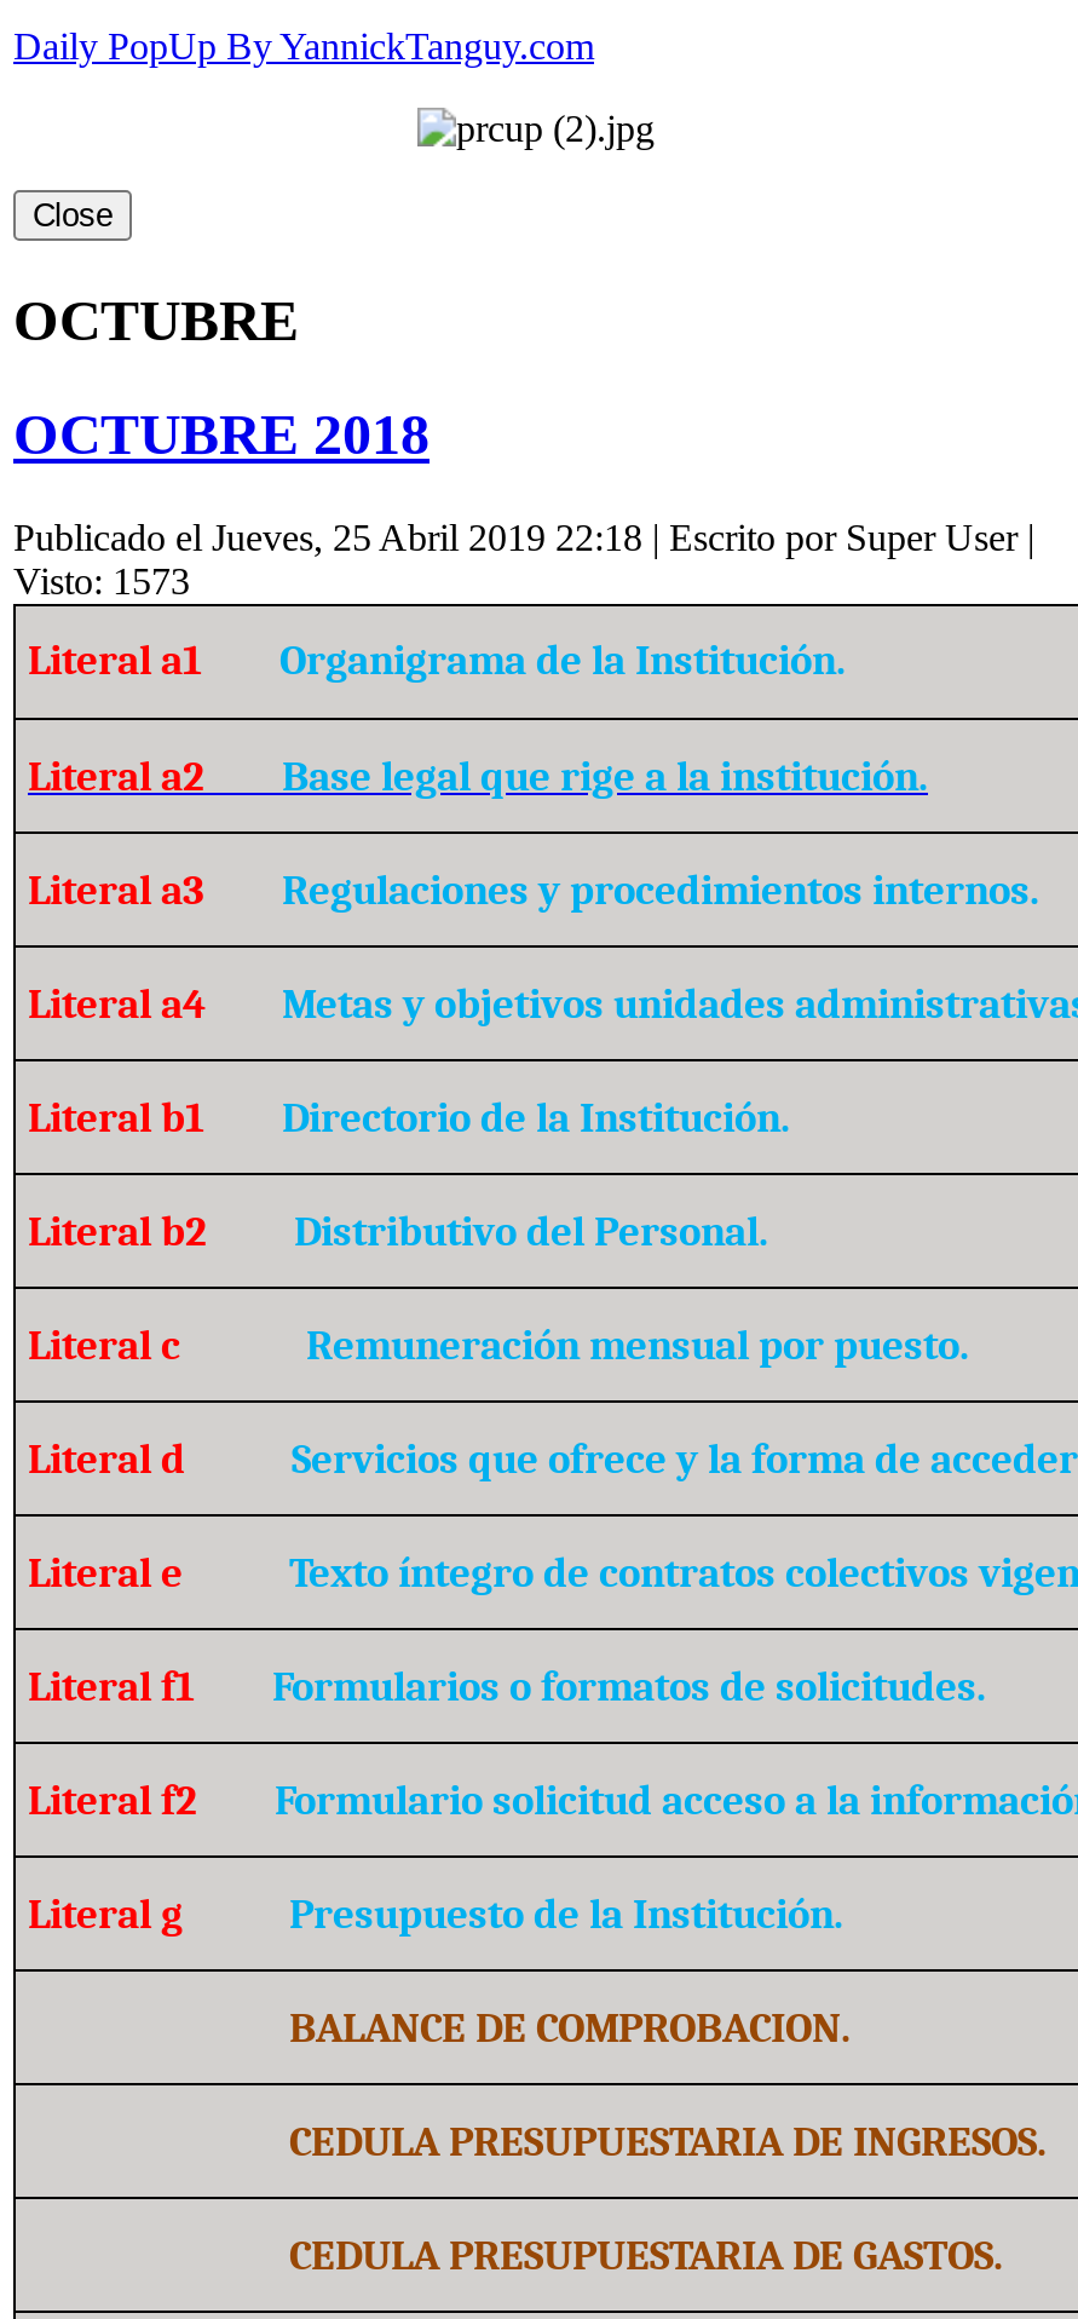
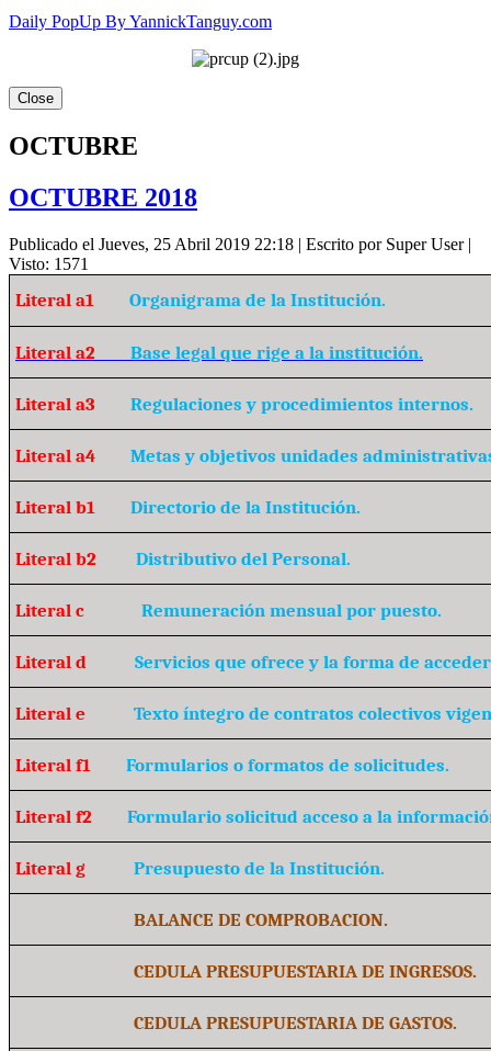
[13,560,190,601] Visto: 1573 -> [9,254,89,273] Visto: 1571

